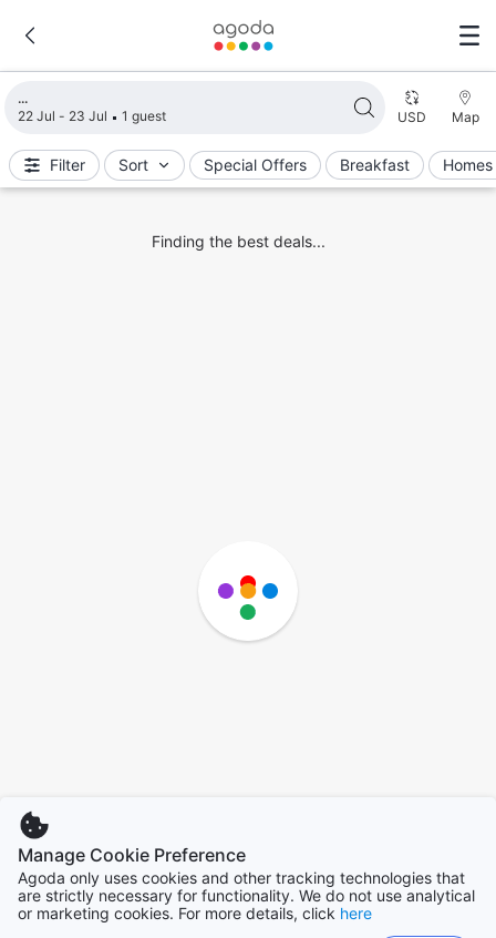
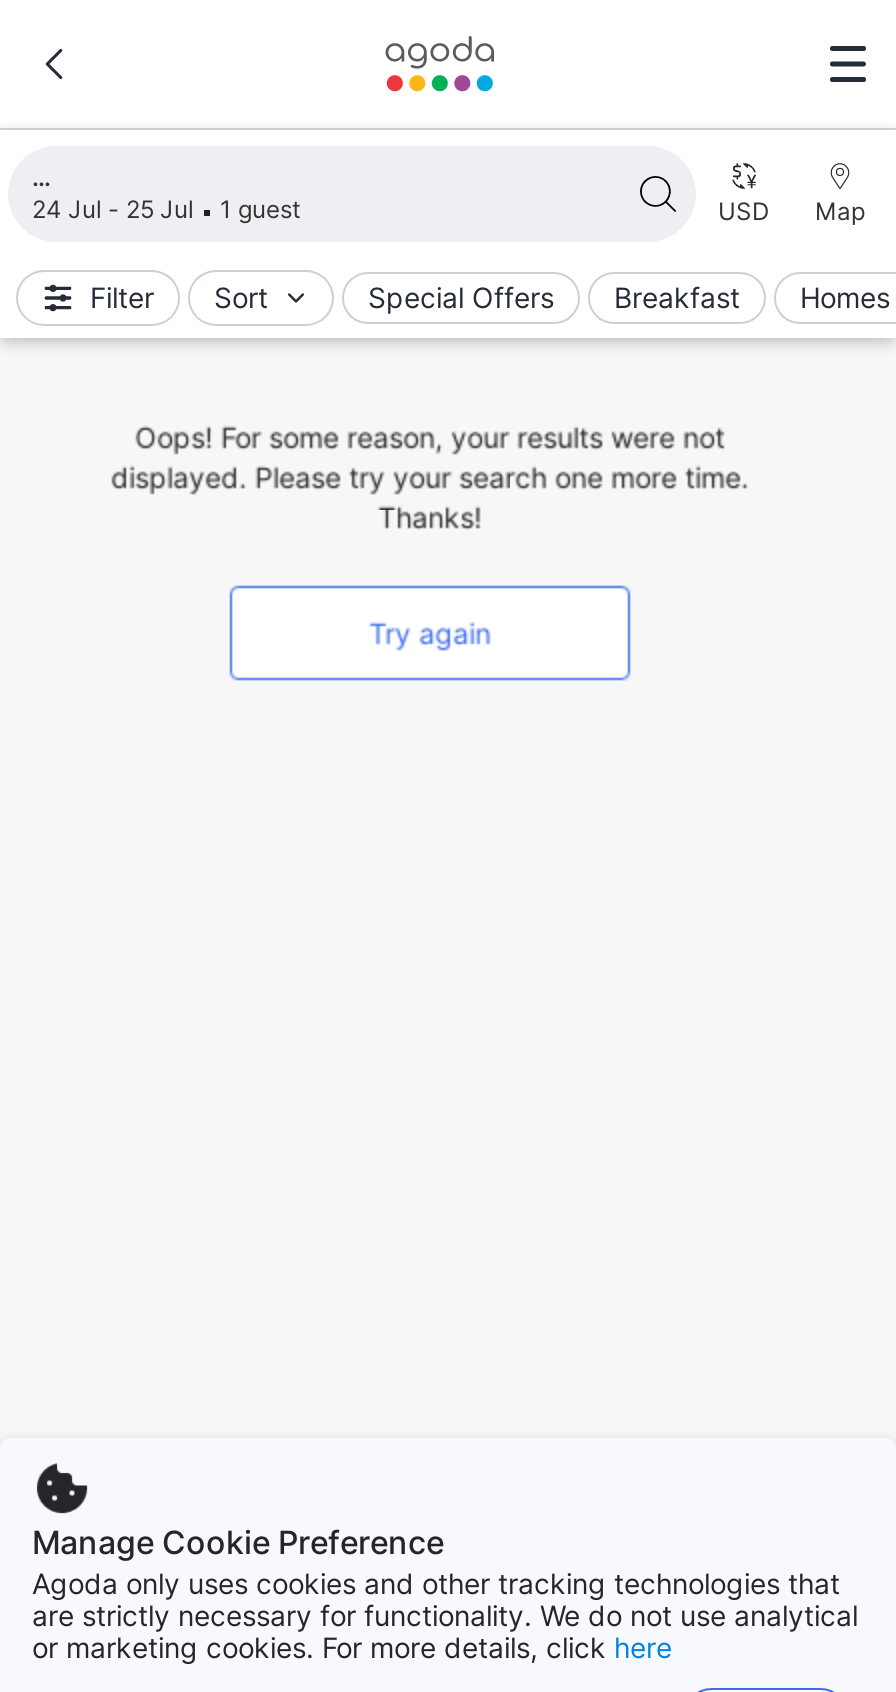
[18,108,166,124] 22 Jul - 23 Jul 1 guest -> [32,194,300,224] 24 Jul - 25 Jul 1 guest
[151,232,325,251] Finding the best deals... -> [111,420,749,650] Oops! For some reason, your results were not | displayed. Please try your search one more time. | Thanks! | Try again
[206,574,290,643] [image] -> none

